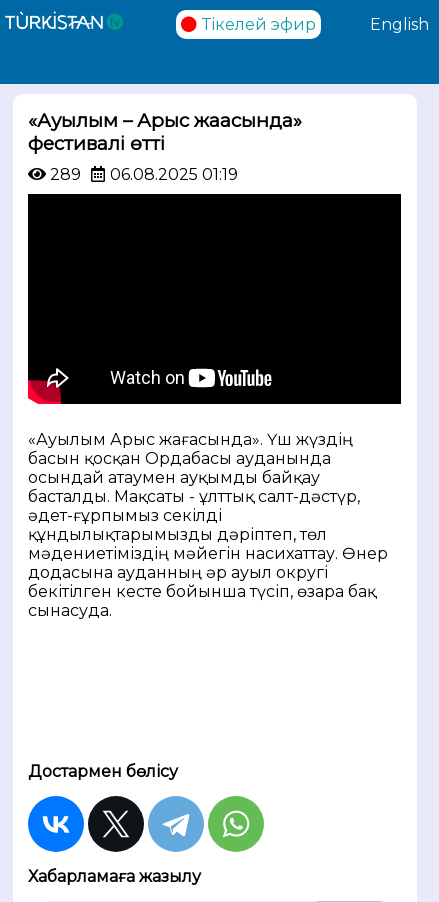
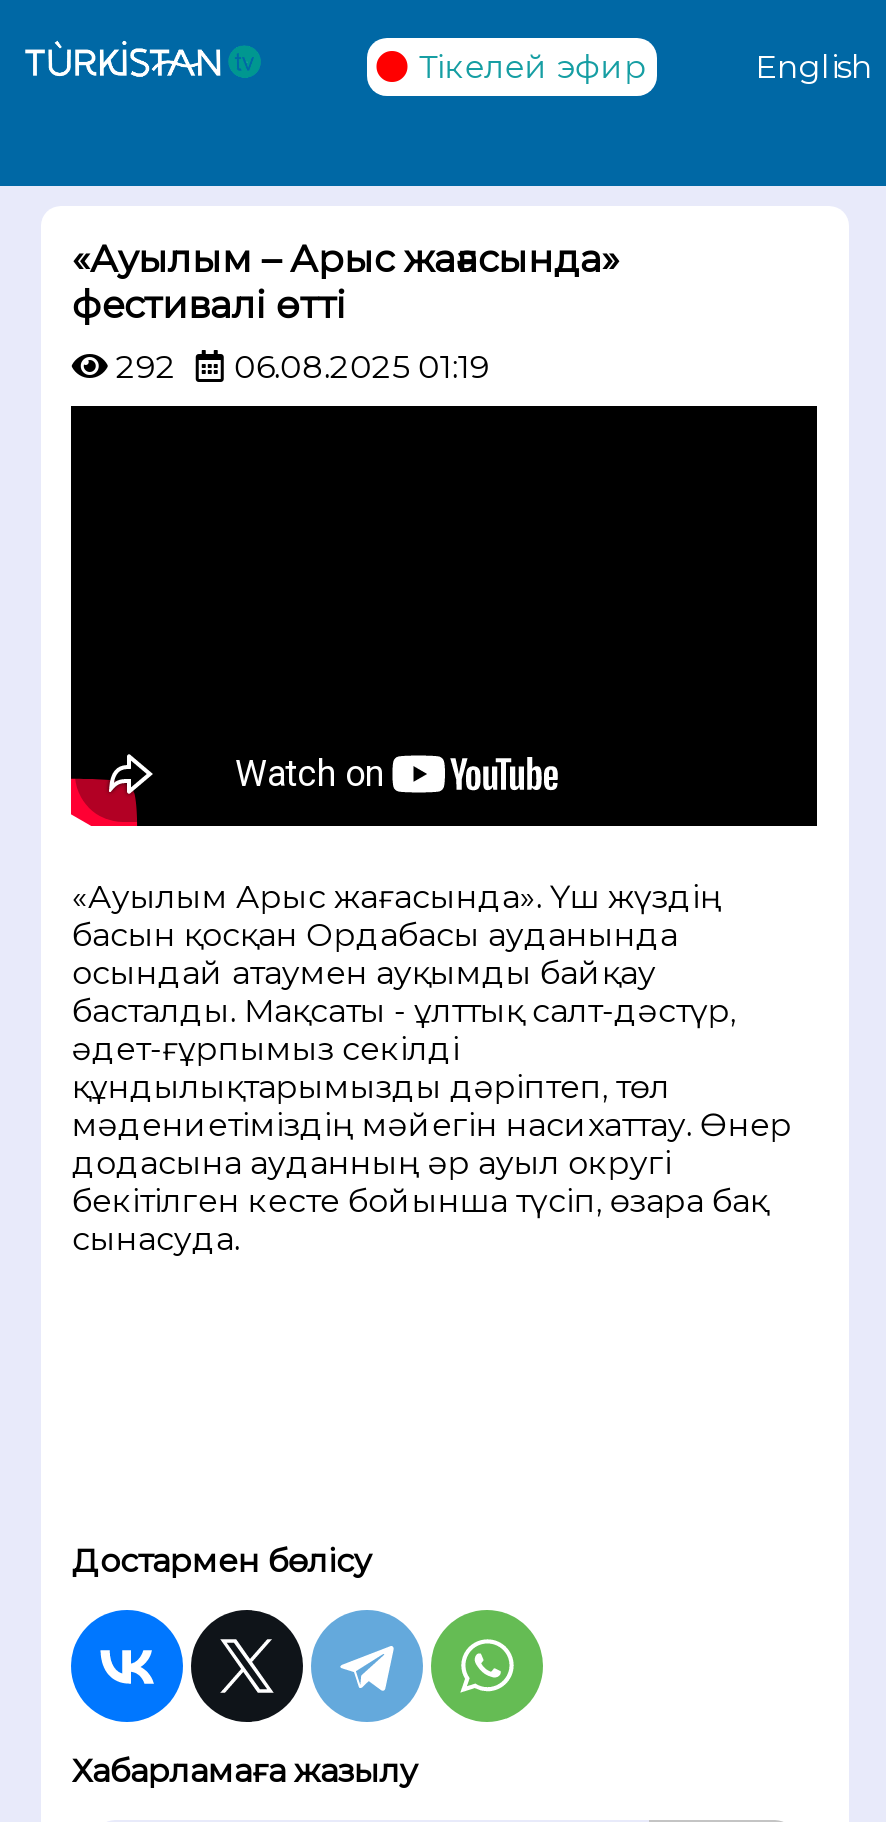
[50,165,238,184] 289 06.08.2025 01:19 -> [116,348,490,386] 292 06.08.2025 01:19

